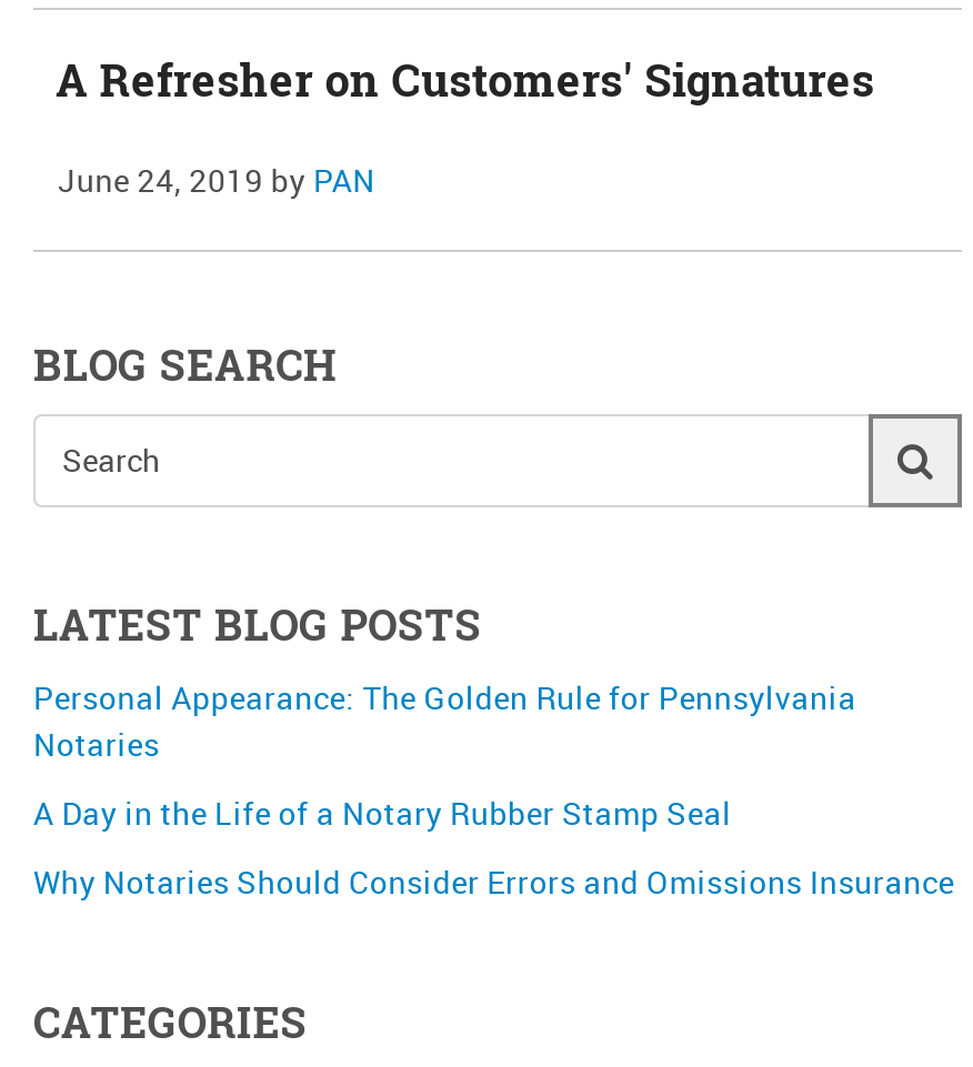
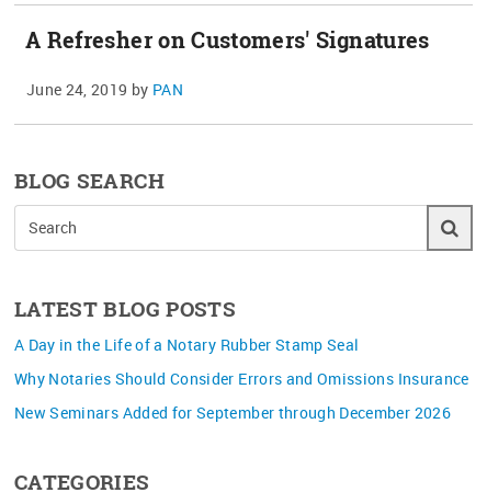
[33,676,857,765] Personal Appearance: The Golden Rule for Pennsylvania | Notaries -> none
moved [33,792,955,903] -> [14,334,469,389]: A Day in the Life of a Notary Rubber Stamp Seal | Why Notaries Should Consider Errors and Omissions Insurance
none -> [14,402,451,423] New Seminars Added for September through December 2026

